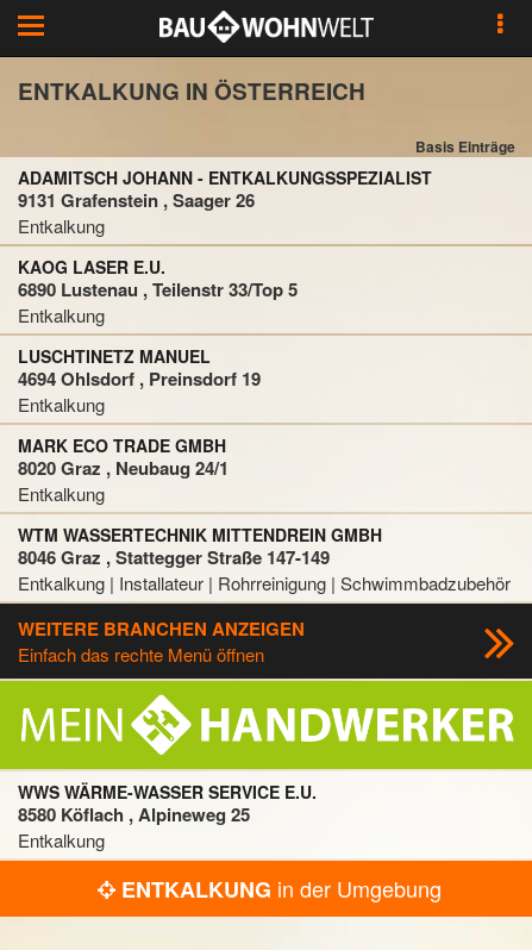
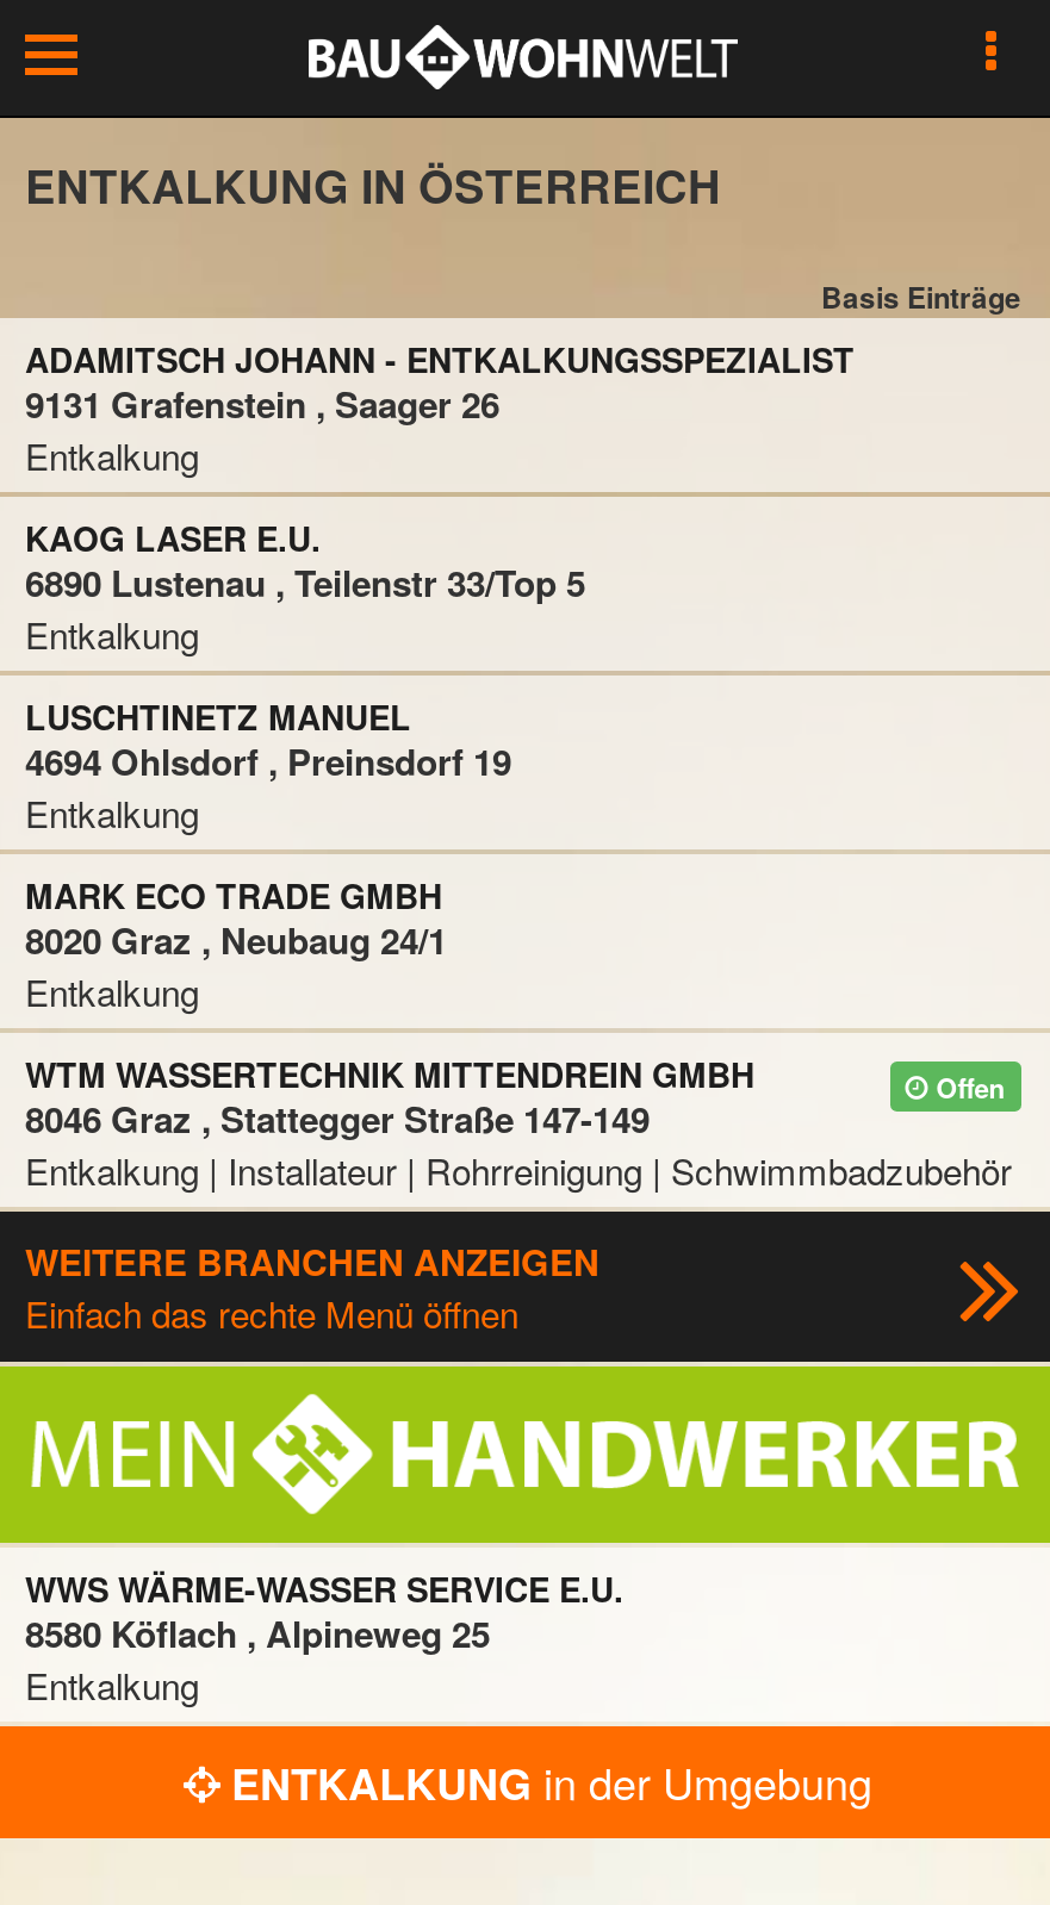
none -> [929,1066,1005,1104] Offen

